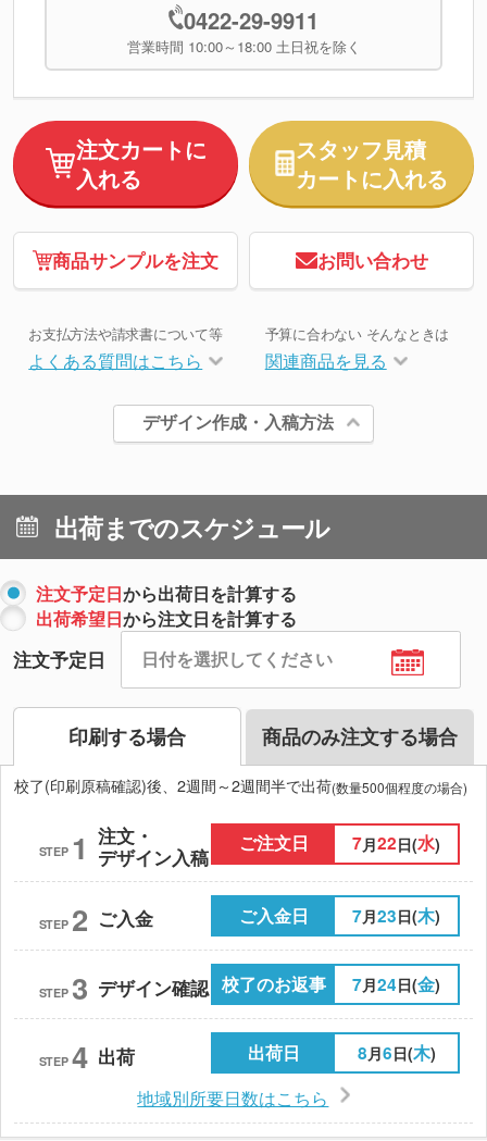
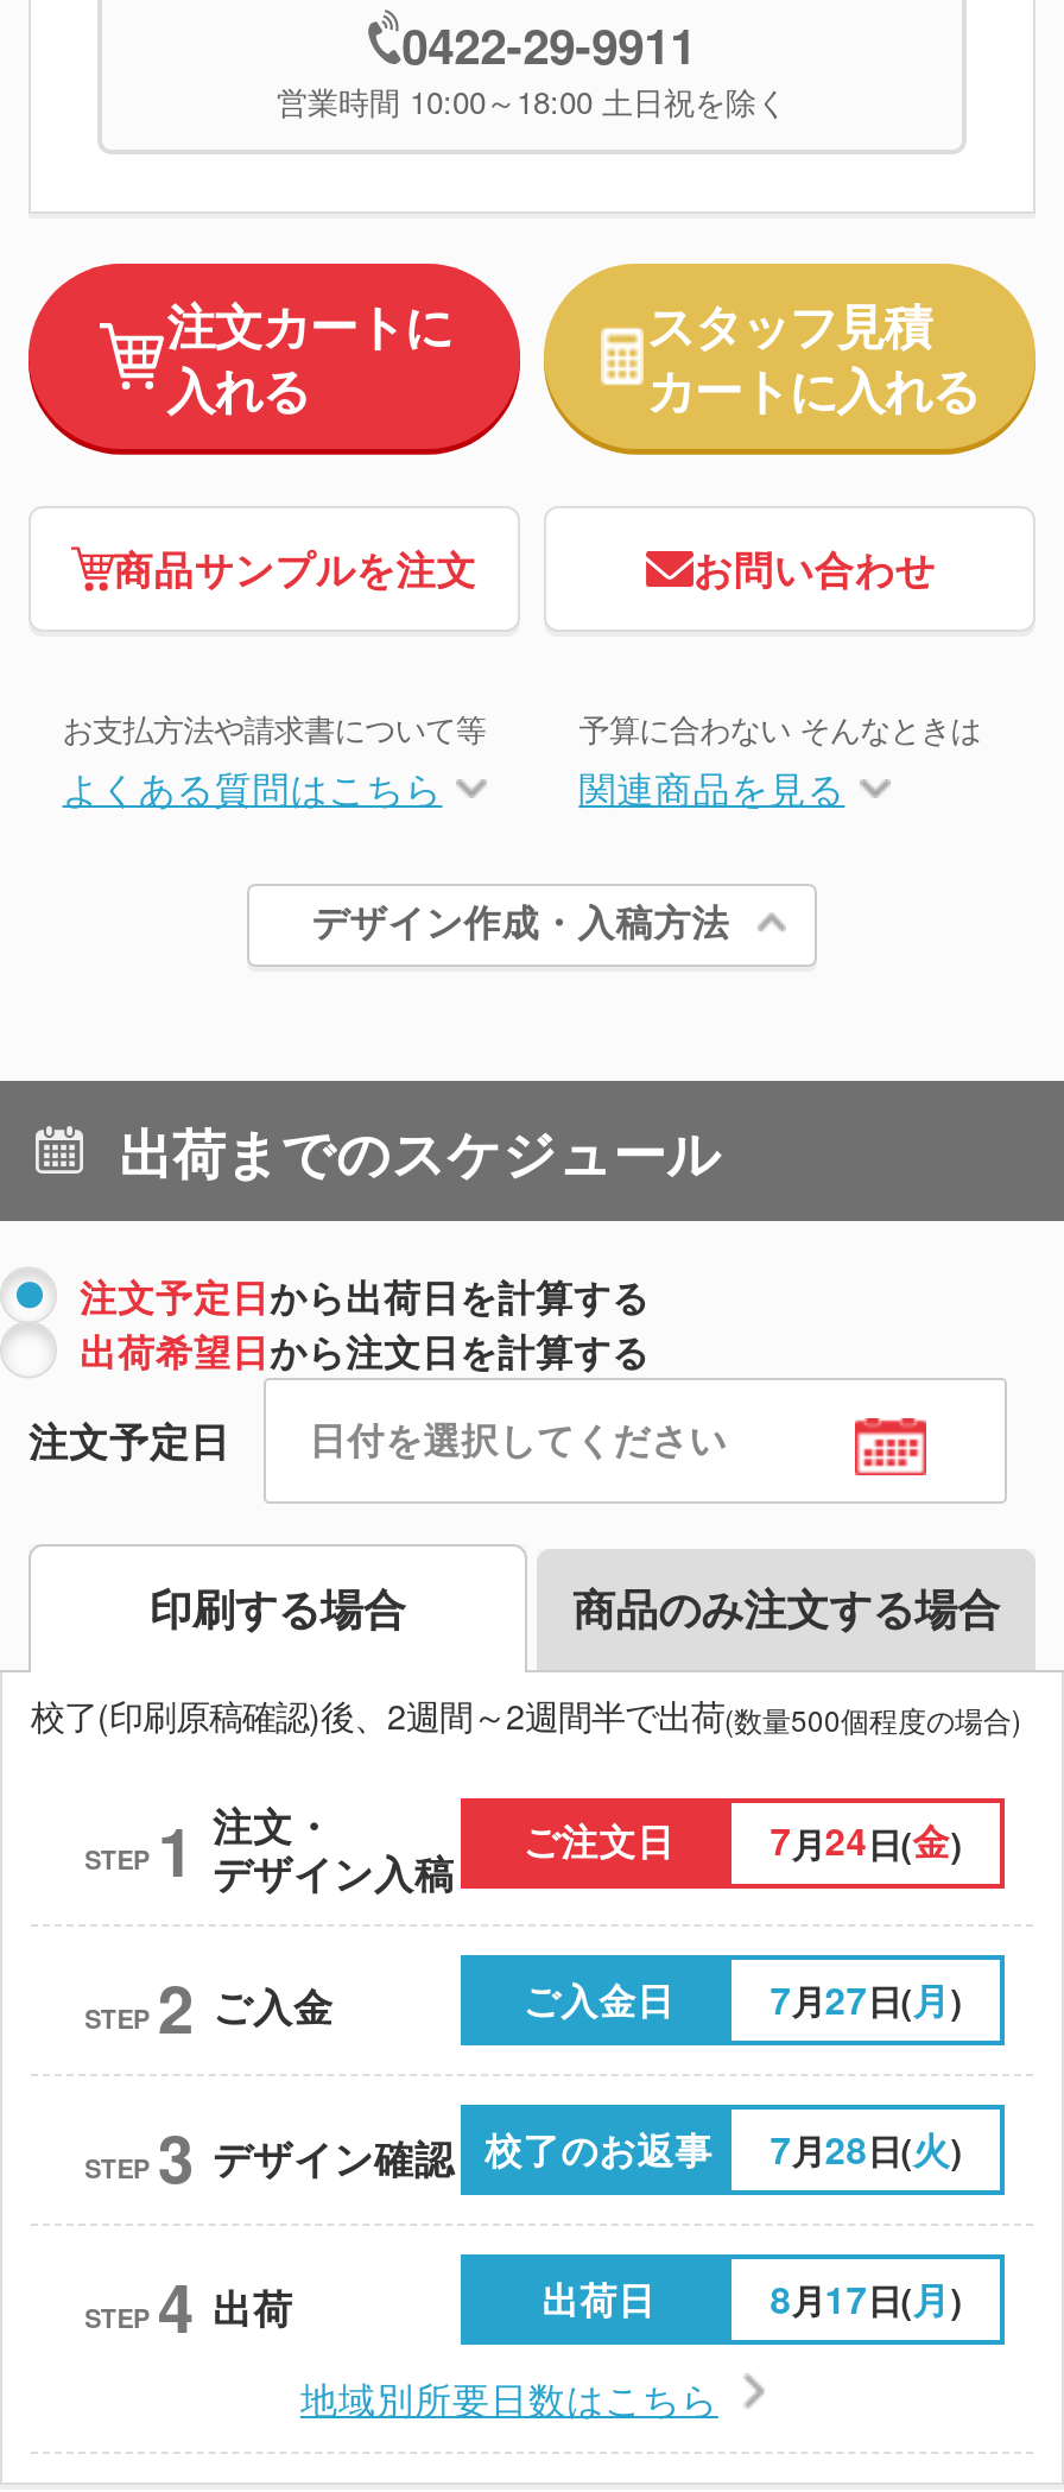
[239,831,441,855] ご注文日 7月22日(水) -> [523,1815,963,1868] ご注文日 7月24日(金)
[353,903,441,927] 7月23日(木) -> [770,1973,963,2025] 7月27日(月)
[353,972,441,996] 7月24日(金) -> [770,2123,963,2175] 7月28日(火)
[357,1041,436,1065] 8月6日(木) -> [770,2273,963,2325] 8月17日(月)

